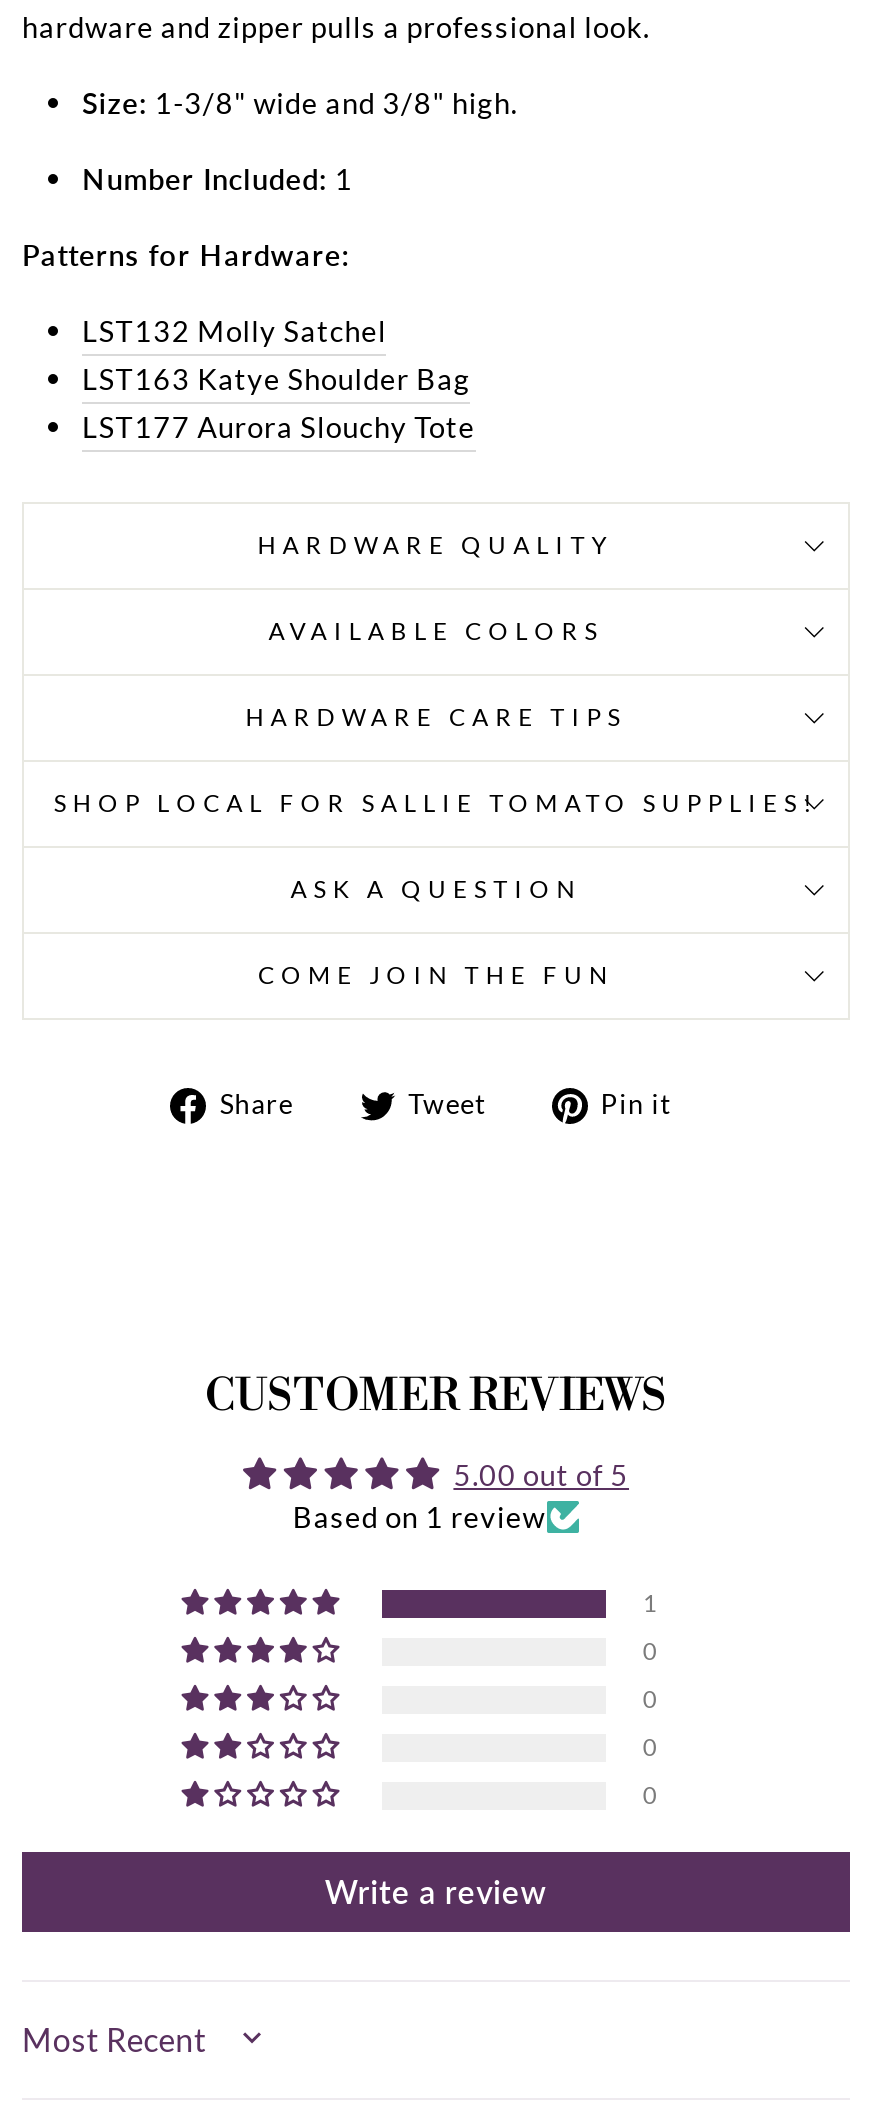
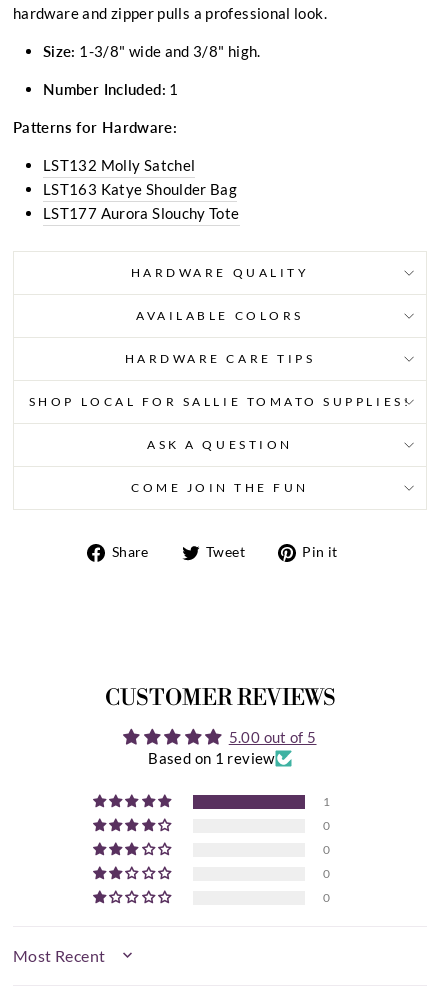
[325,1873,547,1911] Write a review -> none

